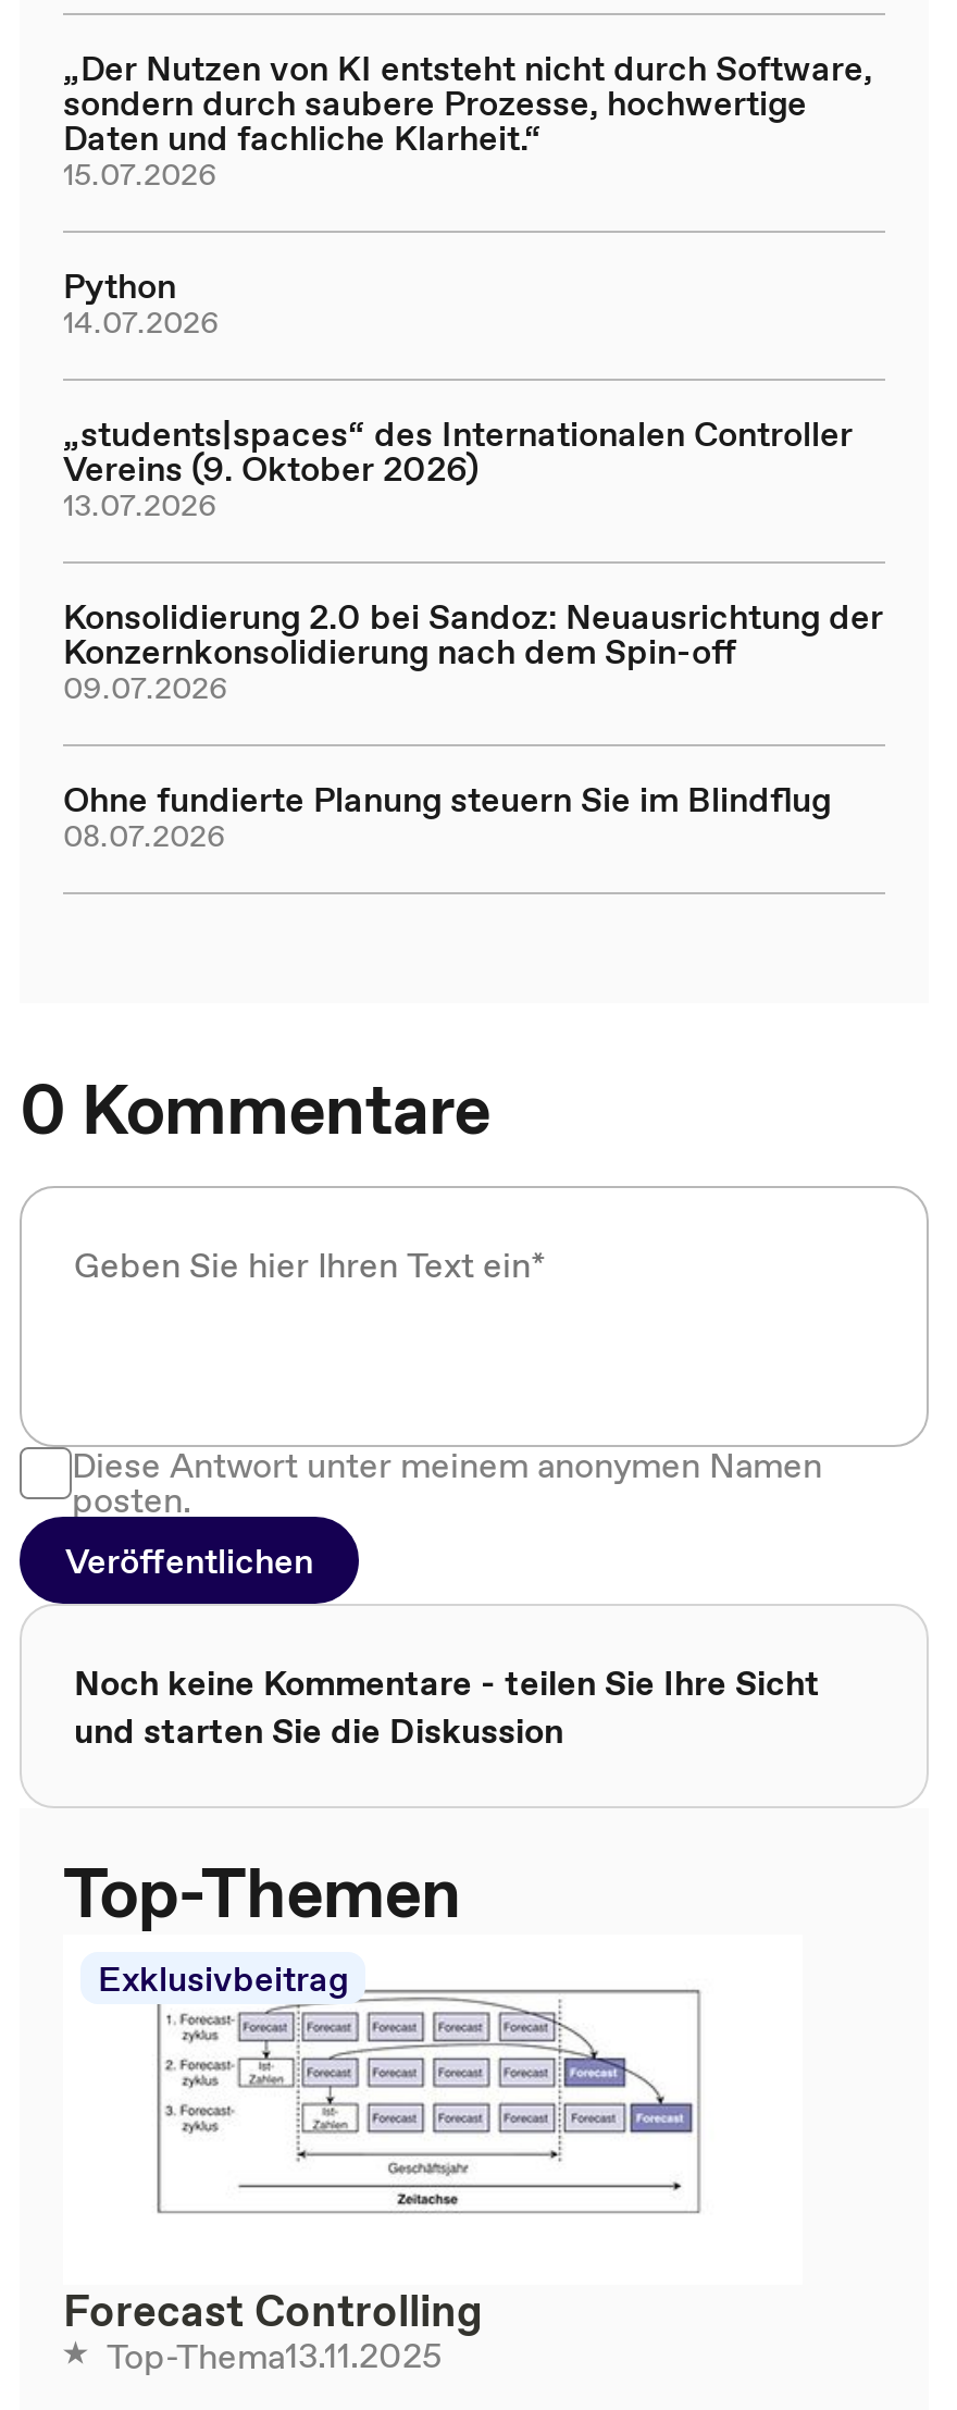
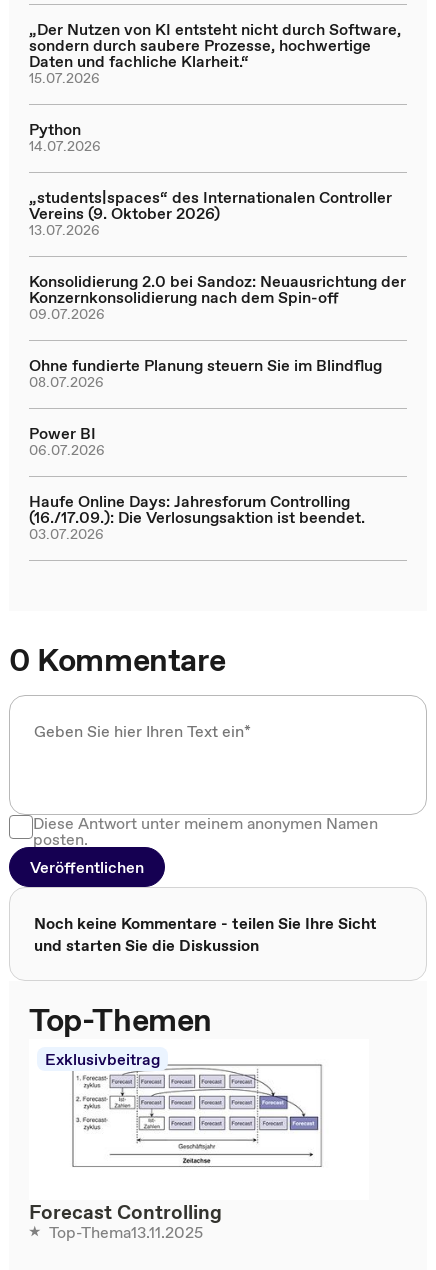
none -> [29,422,365,544] Power BI | 06.07.2026 | Haufe Online Days: Jahresforum Controlling | (16./17.09.): Die Verlosungsaktion ist beendet. | 03.07.2026

